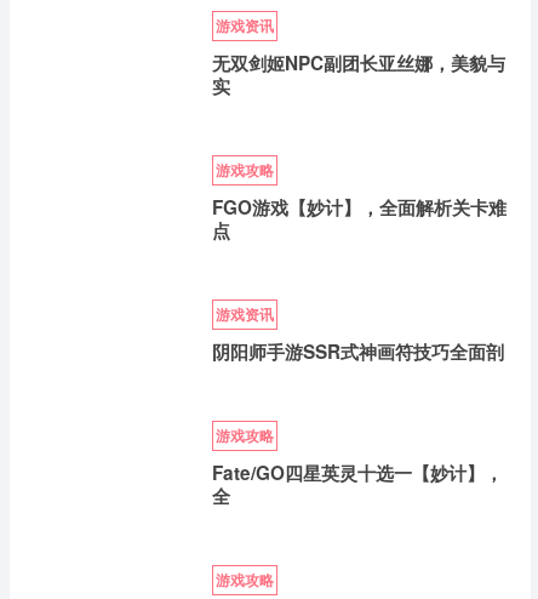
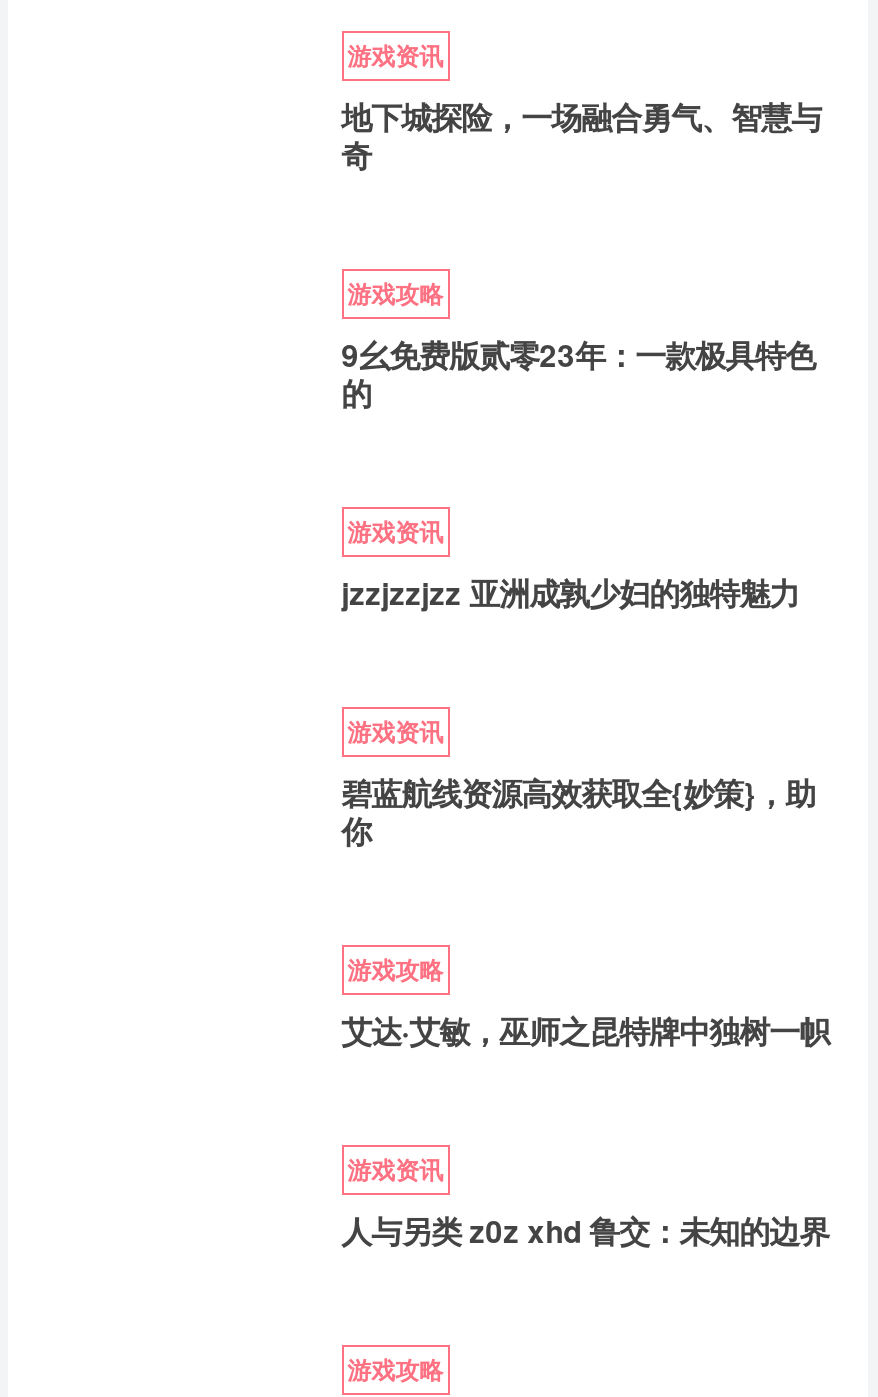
[212,49,505,99] 无双剑姬NPC副团长亚丝娜，美貌与 | 实 -> [341,94,821,176] 地下城探险，一场融合勇气、智慧与 | 奇
[212,194,506,243] FGO游戏【妙计】，全面解析关卡难 | 点 -> [341,332,815,414] 9幺免费版贰零23年：一款极具特色 | 的
[212,338,504,364] 阴阳师手游SSR式神画符技巧全面剖 -> [341,570,815,852] jzzjzzjzz 亚洲成孰少妇的独特魅力 | 游戏资讯 | 碧蓝航线资源高效获取全{妙策}，助 | 你
[212,459,502,509] Fate/GO四星英灵十选一【妙计】， | 全 -> [341,1008,829,1252] 艾达·艾敏，巫师之昆特牌中独树一帜 | 游戏资讯 | 人与另类 z0z xhd 鲁交：未知的边界

